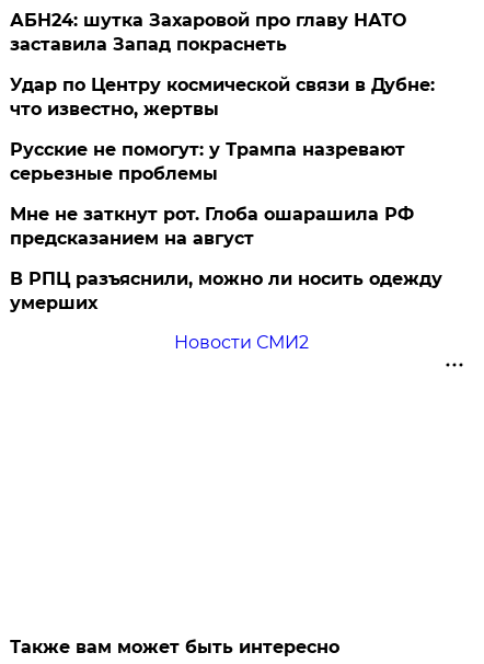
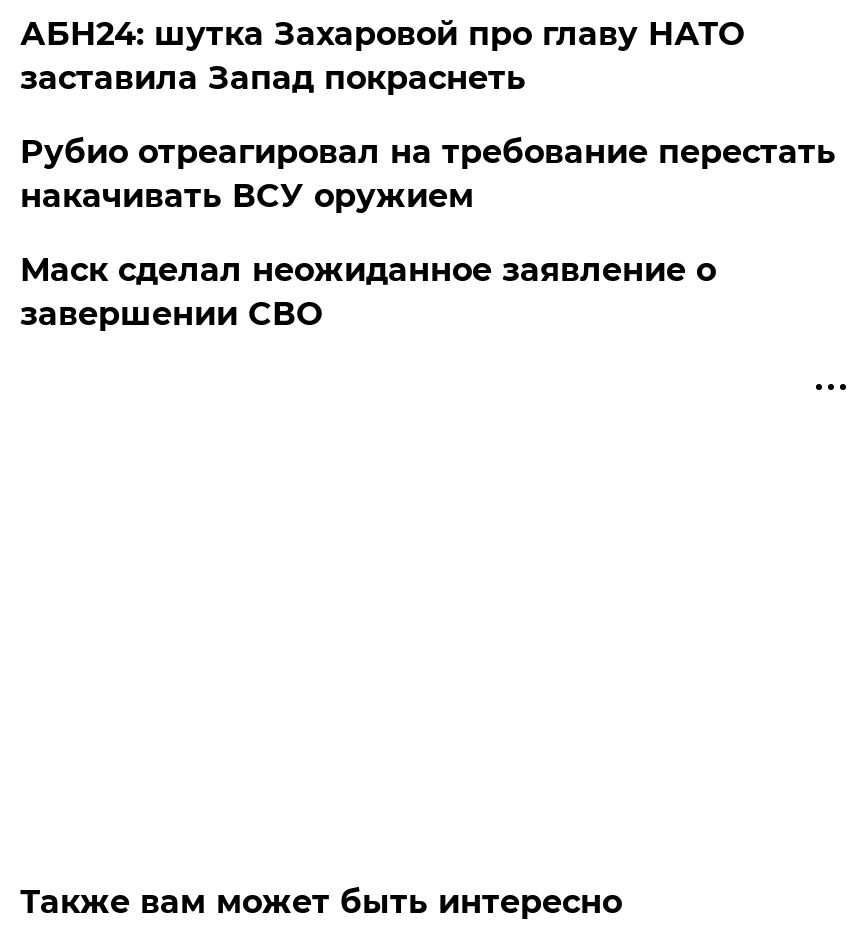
[10,74,443,353] Удар по Центру космической связи в Дубне: | что известно, жертвы | Русские не помогут: у Трампа назревают | серьезные проблемы | Мне не заткнут рот. Глоба ошарашила РФ | предсказанием на август | В РПЦ разъяснили, можно ли носить одежду | умерших | Новости СМИ2 -> [20,133,836,333] Рубио отреагировал на требование перестать | накачивать ВСУ оружием | Маск сделал неожиданное заявление о | завершении СВО

